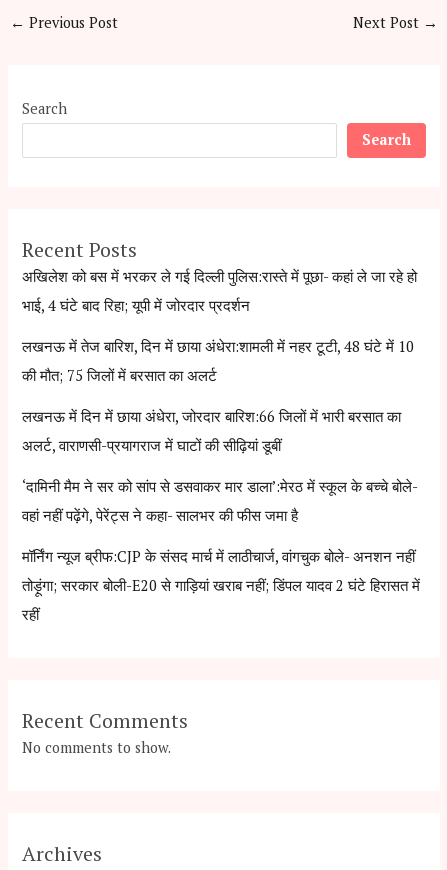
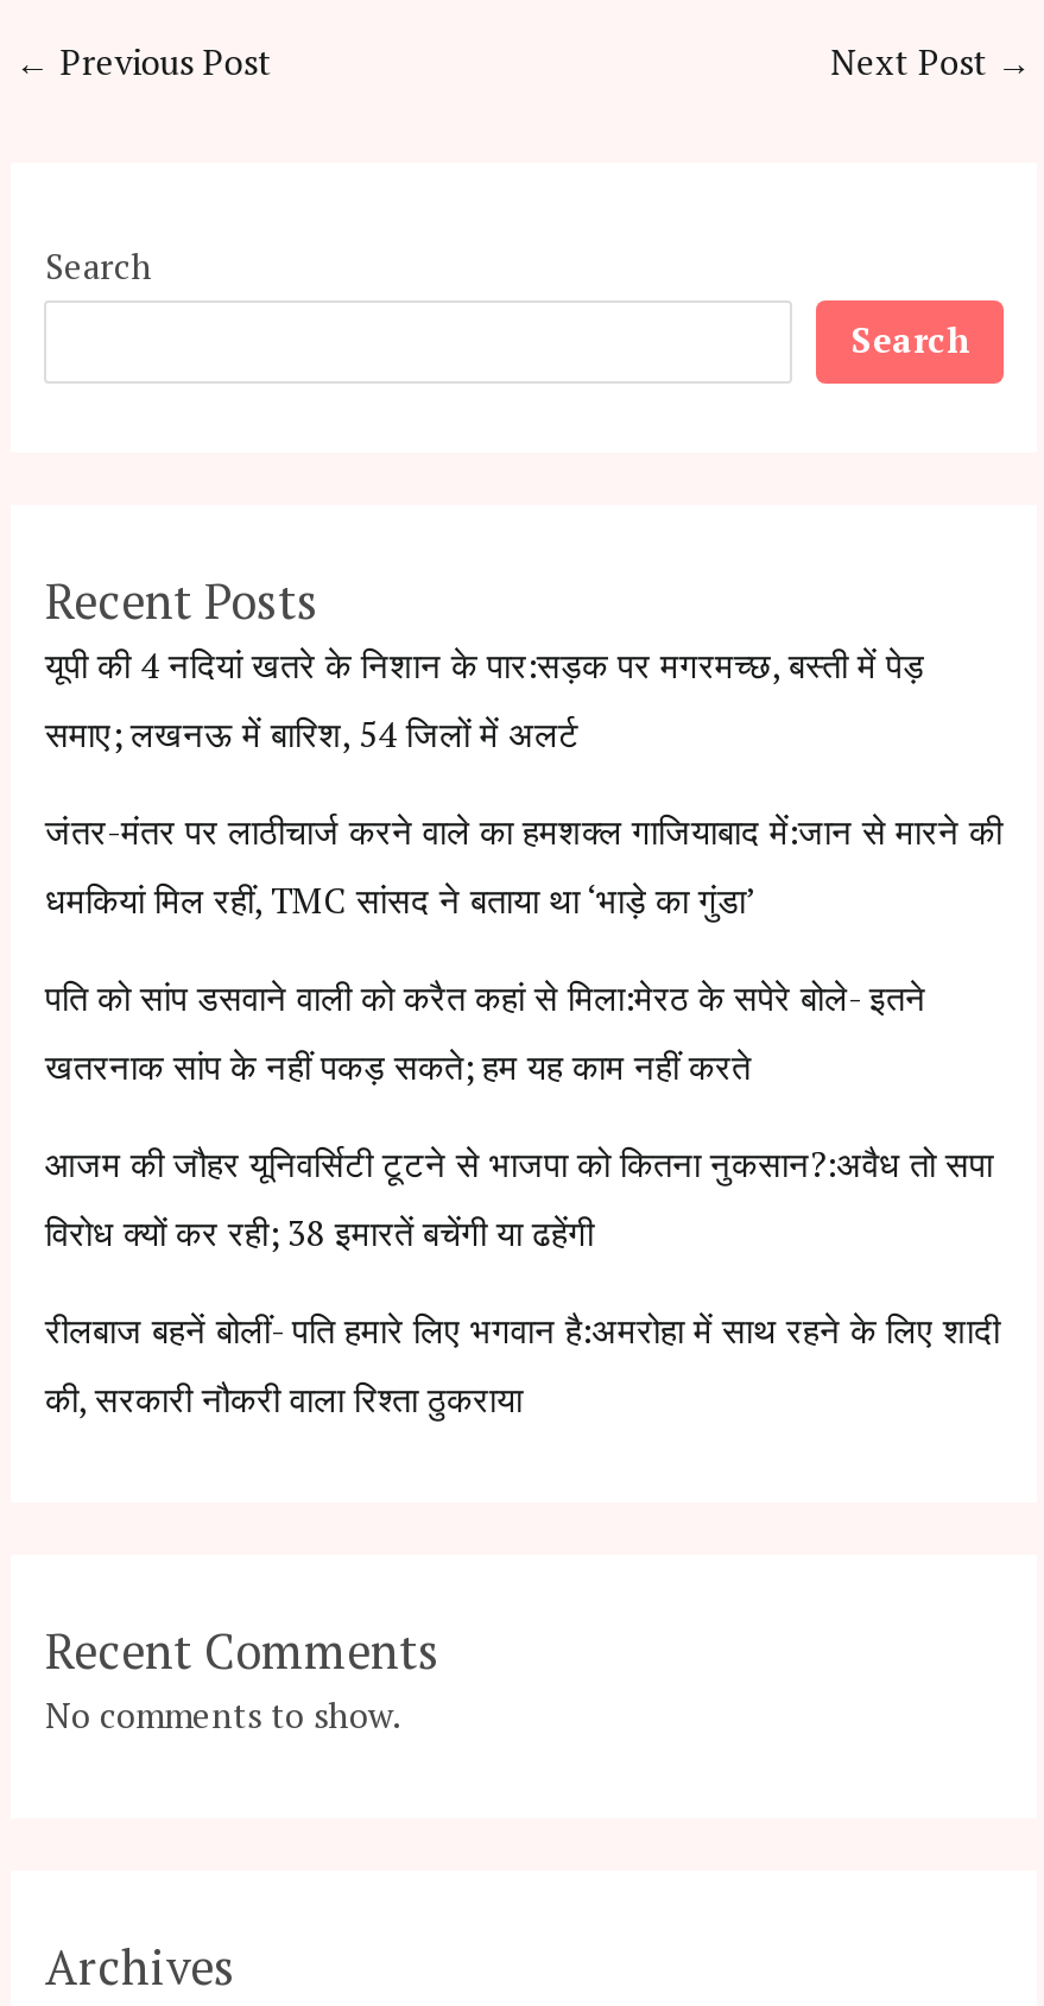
[22,267,420,624] अखिलेश को बस में भरकर ले गई दिल्ली पुलिस:रास्ते में पूछा- कहां ले जा रहे हो | भाई, 4 घंटे बाद रिहा; यूपी में जोरदार प्रदर्शन | लखनऊ में तेज बारिश, दिन में छाया अंधेरा:शामली में नहर टूटी, 48 घंटे में 10 | की मौत; 75 जिलों में बरसात का अलर्ट | लखनऊ में दिन में छाया अंधेरा, जोरदार बारिश:66 जिलों में भारी बरसात का | अलर्ट, वाराणसी-प्रयागराज में घाटों की सीढ़ियां डूबीं | ‘दामिनी मैम ने सर को सांप से डसवाकर मार डाला’:मेरठ में स्कूल के बच्चे बोले- | वहां नहीं पढ़ेंगे, पेरेंट्स ने कहा- सालभर की फीस जमा है | मॉर्निंग न्यूज ब्रीफ:CJP के संसद मार्च में लाठीचार्ज, वांगचुक बोले- अनशन नहीं | तोड़ूंगा; सरकार बोली-E20 से गाड़ियां खराब नहीं; डिंपल यादव 2 घंटे हिरासत में | रहीं -> [45,642,1002,1421] यूपी की 4 नदियां खतरे के निशान के पार:सड़क पर मगरमच्छ, बस्ती में पेड़ | समाए; लखनऊ में बारिश, 54 जिलों में अलर्ट | जंतर-मंतर पर लाठीचार्ज करने वाले का हमशक्ल गाजियाबाद में:जान से मारने की | धमकियां मिल रहीं, TMC सांसद ने बताया था ‘भाड़े का गुंडा’ | पति को सांप डसवाने वाली को करैत कहां से मिला:मेरठ के सपेरे बोले- इतने | खतरनाक सांप के नहीं पकड़ सकते; हम यह काम नहीं करते | आजम की जौहर यूनिवर्सिटी टूटने से भाजपा को कितना नुकसान?:अवैध तो सपा | विरोध क्यों कर रही; 38 इमारतें बचेंगी या ढहेंगी | रीलबाज बहनें बोलीं- पति हमारे लिए भगवान है:अमरोहा में साथ रहने के लिए शादी | की, सरकारी नौकरी वाला रिश्ता ठुकराया

